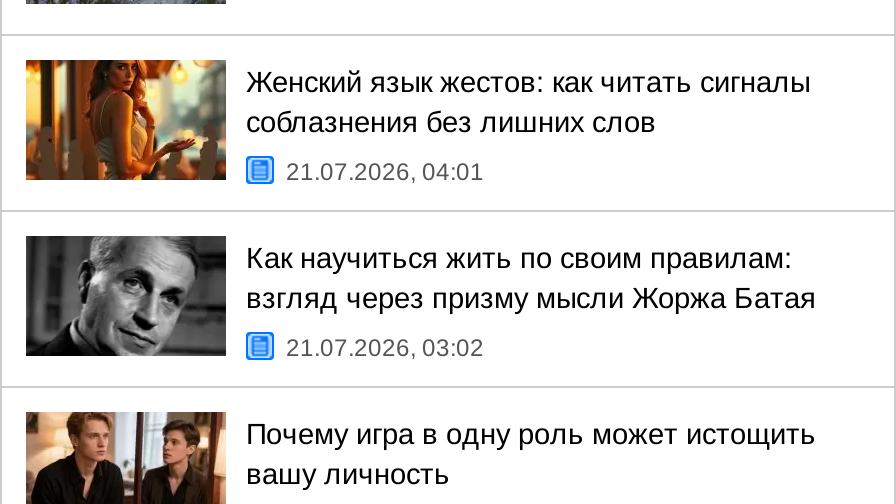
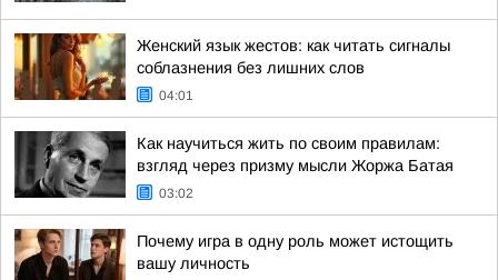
[286,158,484,186] 21.07.2026, 04:01 -> [159,88,193,103] 04:01
[286,334,484,362] 21.07.2026, 03:02 -> [159,186,193,201] 03:02

